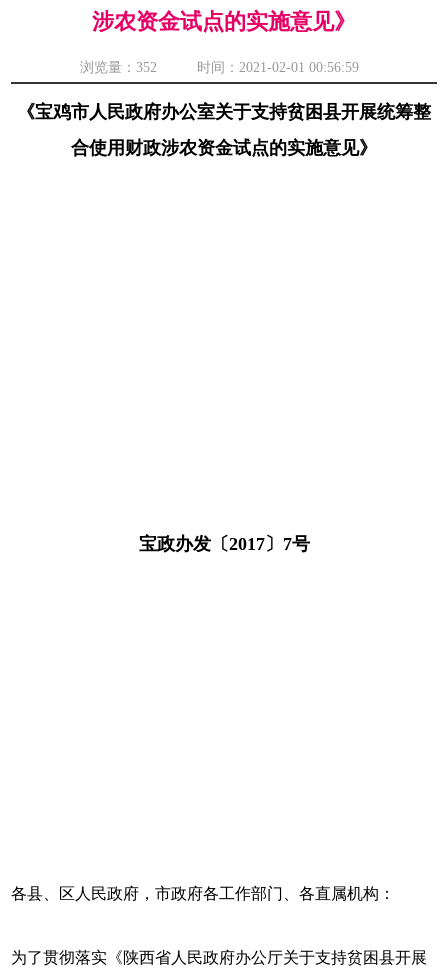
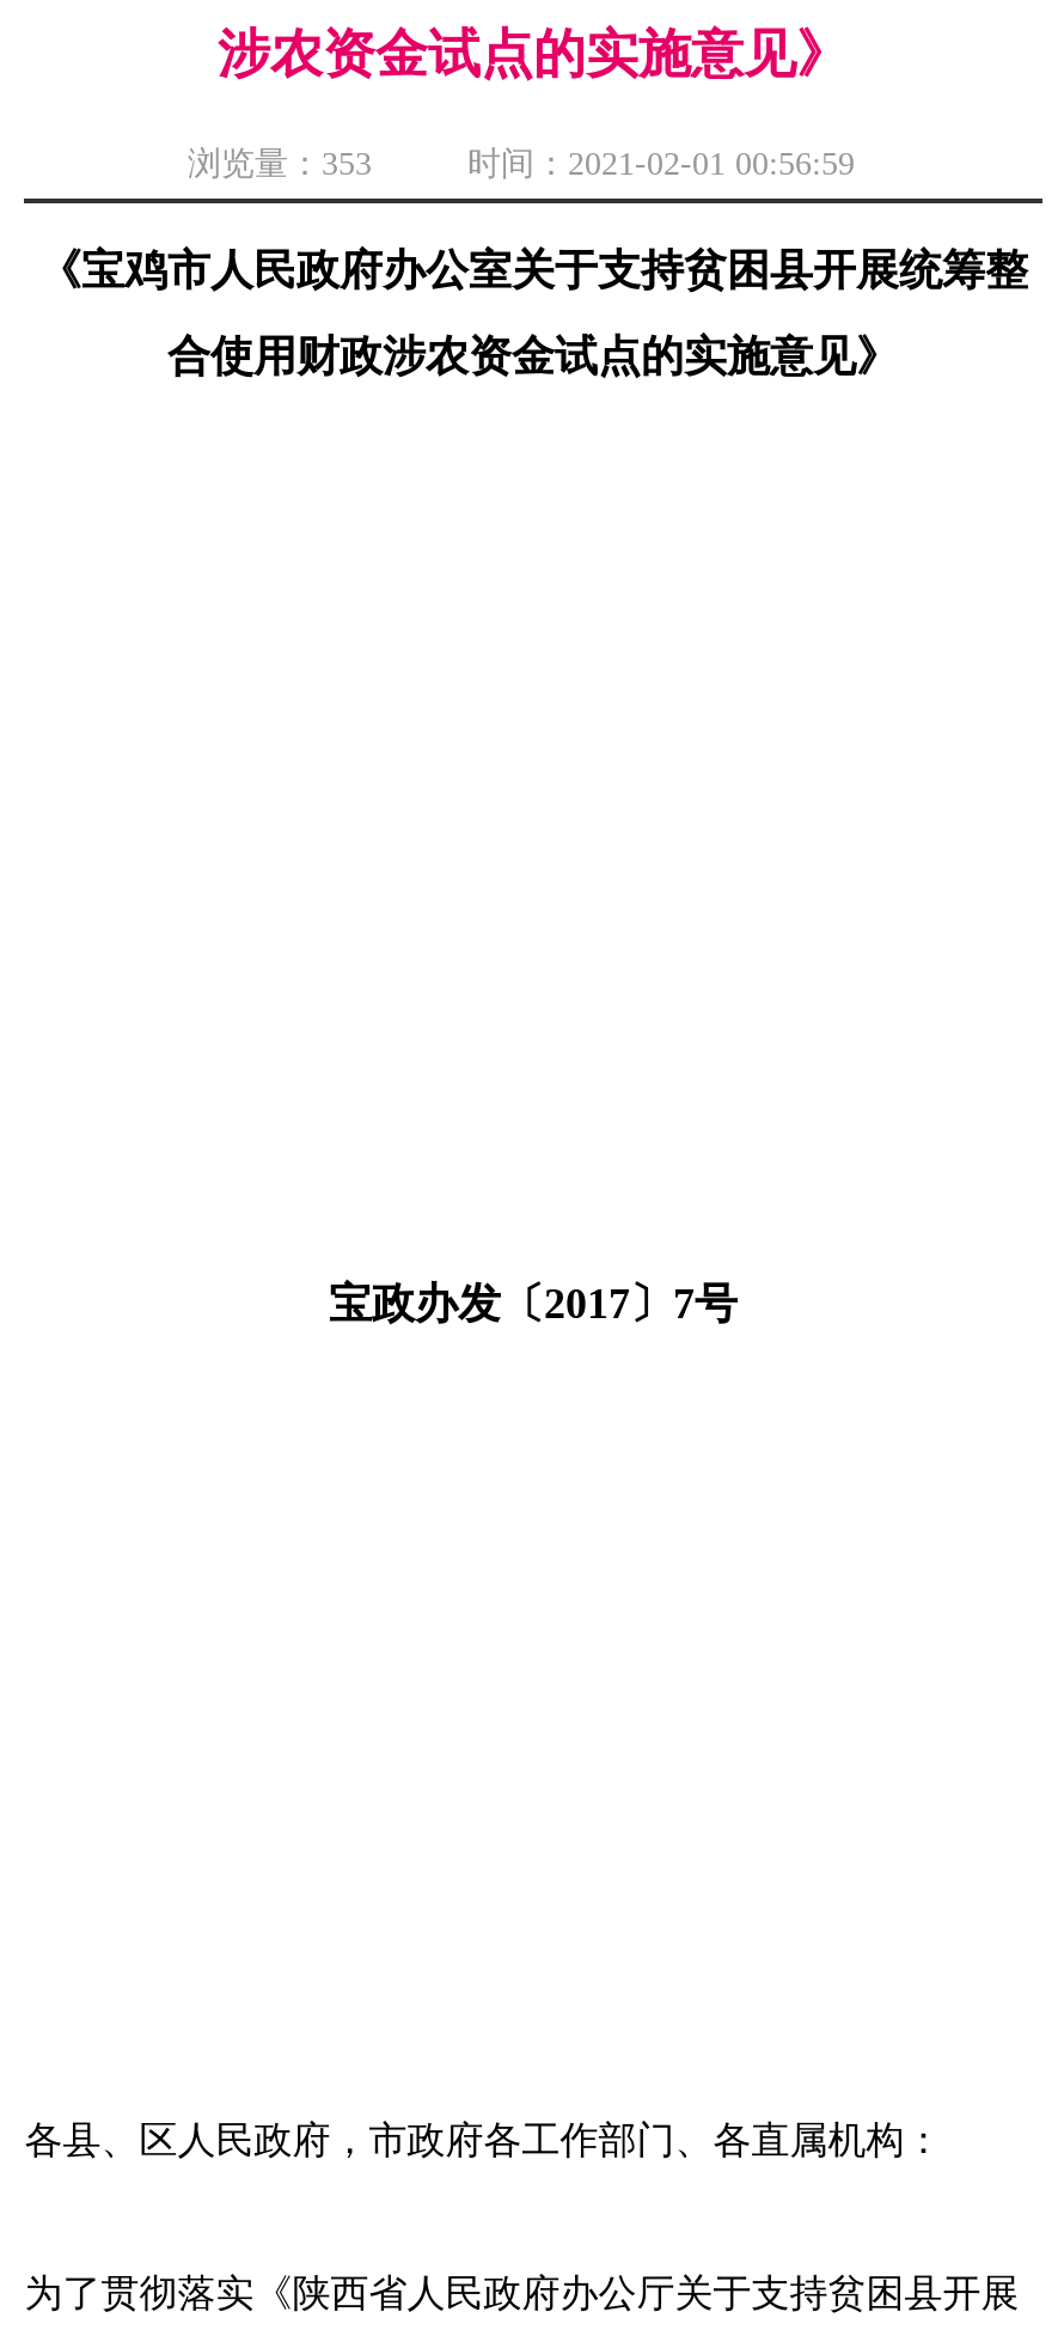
[79,60,358,75] 浏览量：352 时间：2021-02-01 00:56:59 -> [188,146,855,182] 浏览量：353 时间：2021-02-01 00:56:59

